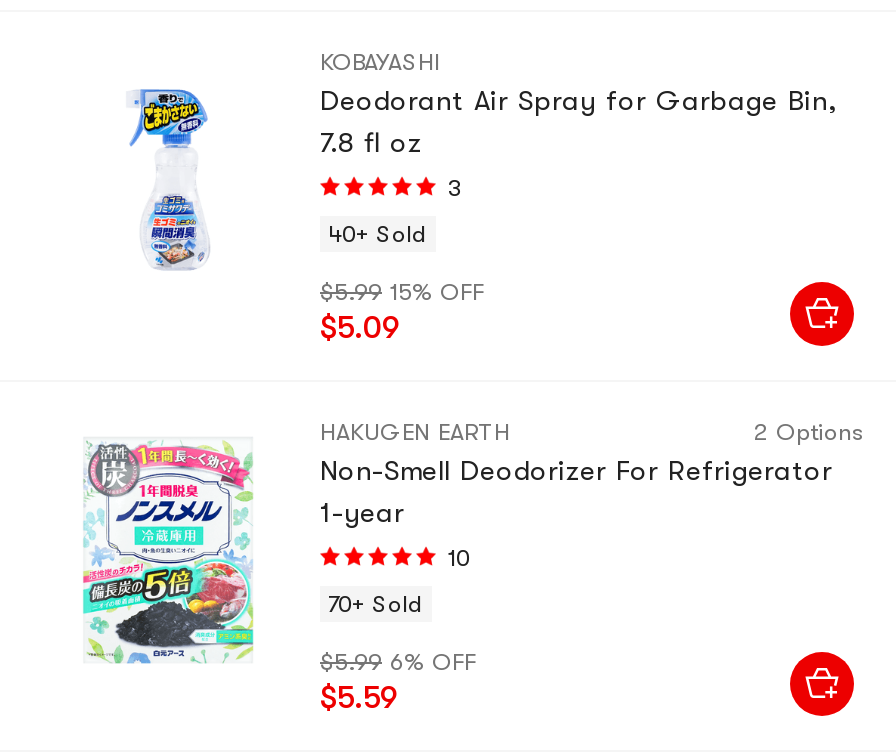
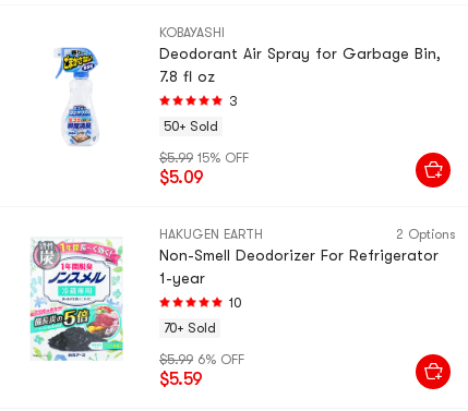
[328,220,428,248] 40+ Sold -> [164,119,218,134] 50+ Sold

